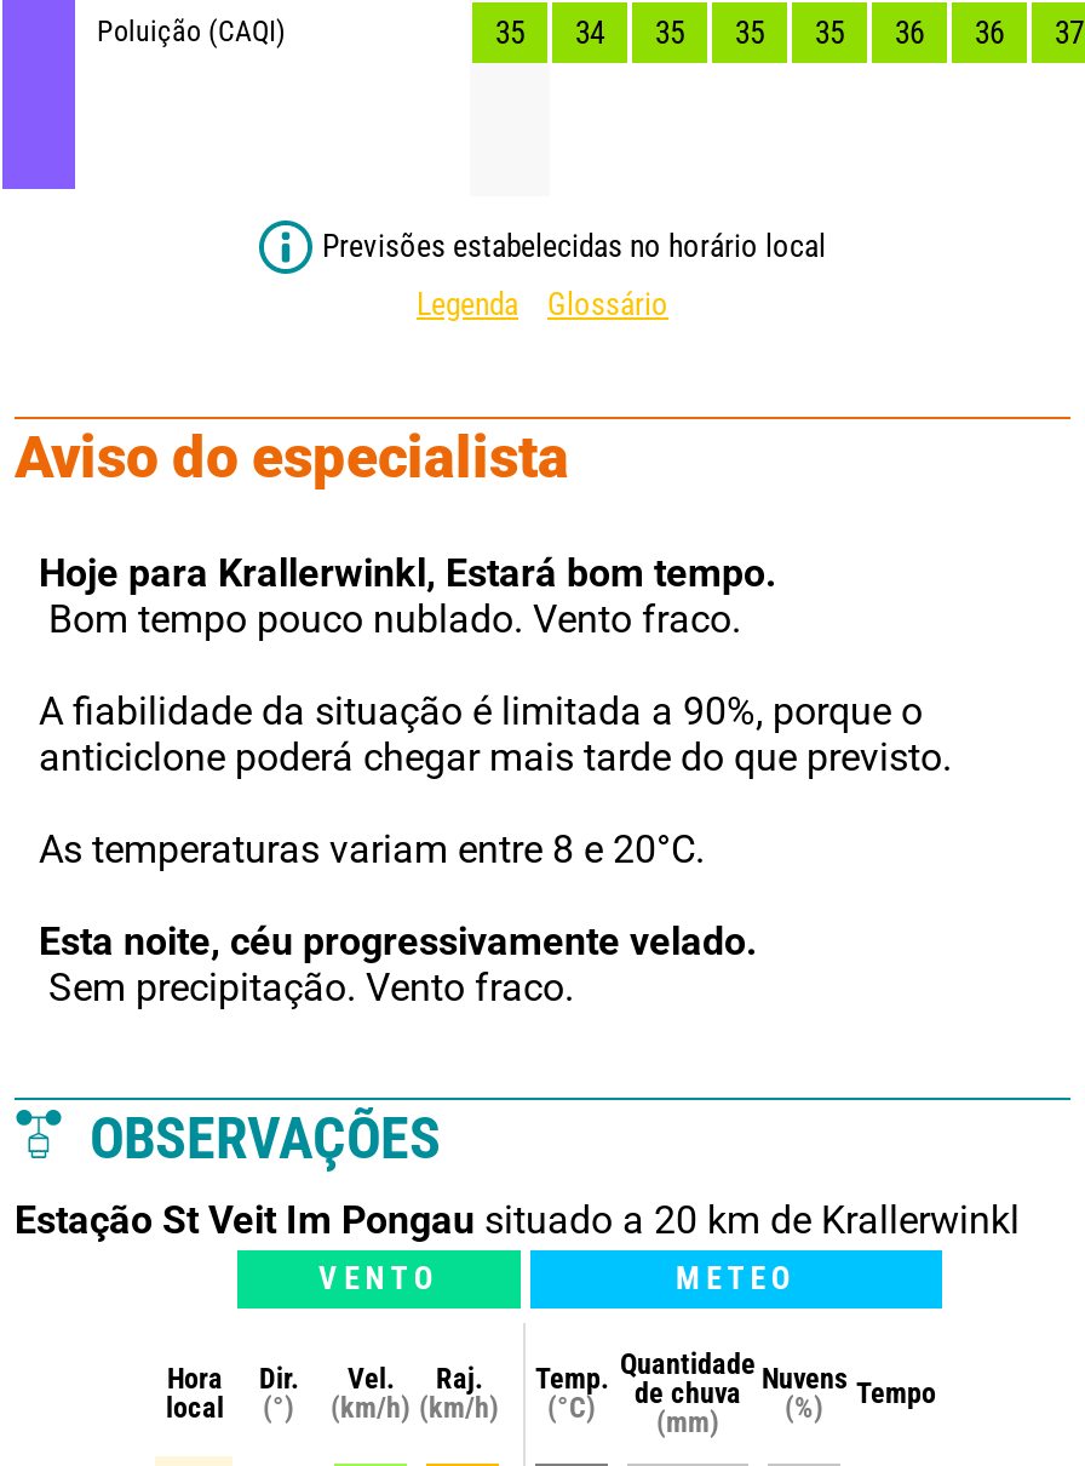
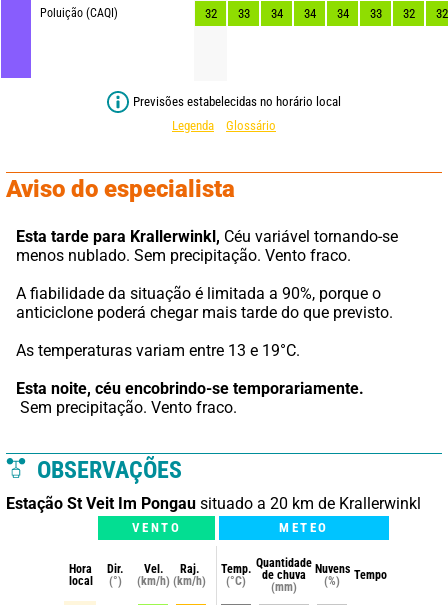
[495,15,524,51] 35 -> [204,6,249,21] 32 | 33
[655,15,1084,51] 35 | 35 | 35 | 36 | 36 | 37 -> [303,6,447,21] 34 | 34 | 33 | 32 | 32
[39,550,777,642] Hoje para Krallerwinkl, Estará bom tempo. | Bom tempo pouco nublado. Vento fraco. -> [16,227,398,265] Esta tarde para Krallerwinkl, Céu variável tornando-se | menos nublado. Sem precipitação. Vento fraco.
[39,826,705,872] As temperaturas variam entre 8 e 20°C. -> [16,341,300,360] As temperaturas variam entre 13 e 19°C.
[39,918,758,964] Esta noite, céu progressivamente velado. -> [16,379,364,398] Esta noite, céu encobrindo-se temporariamente.

